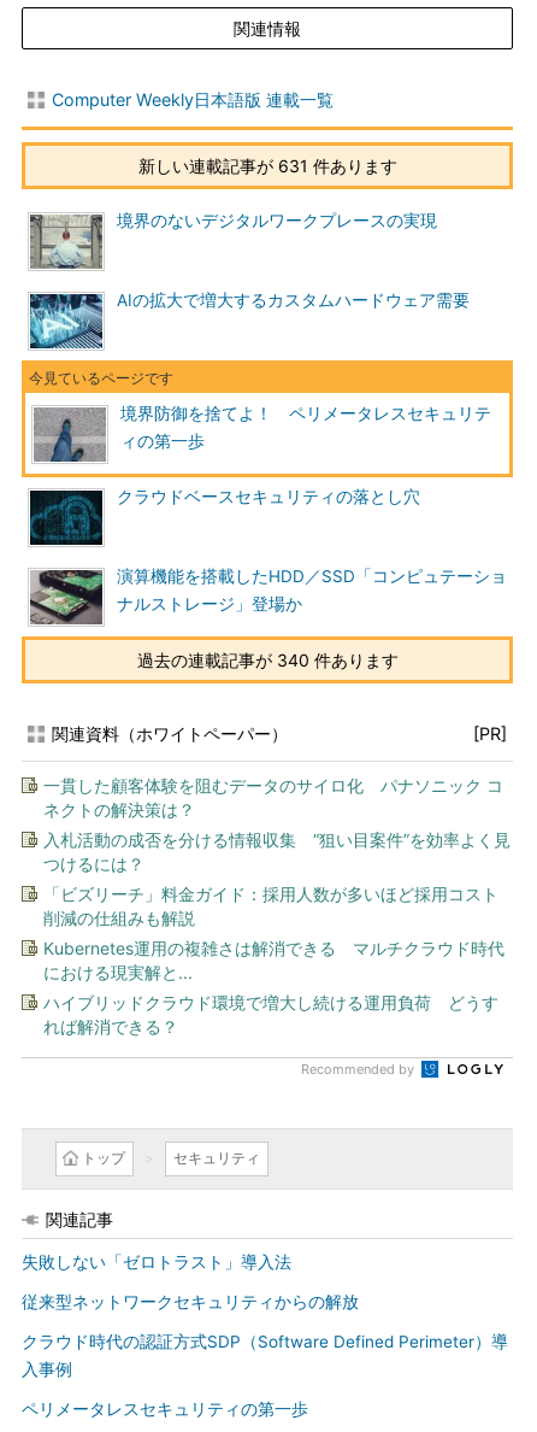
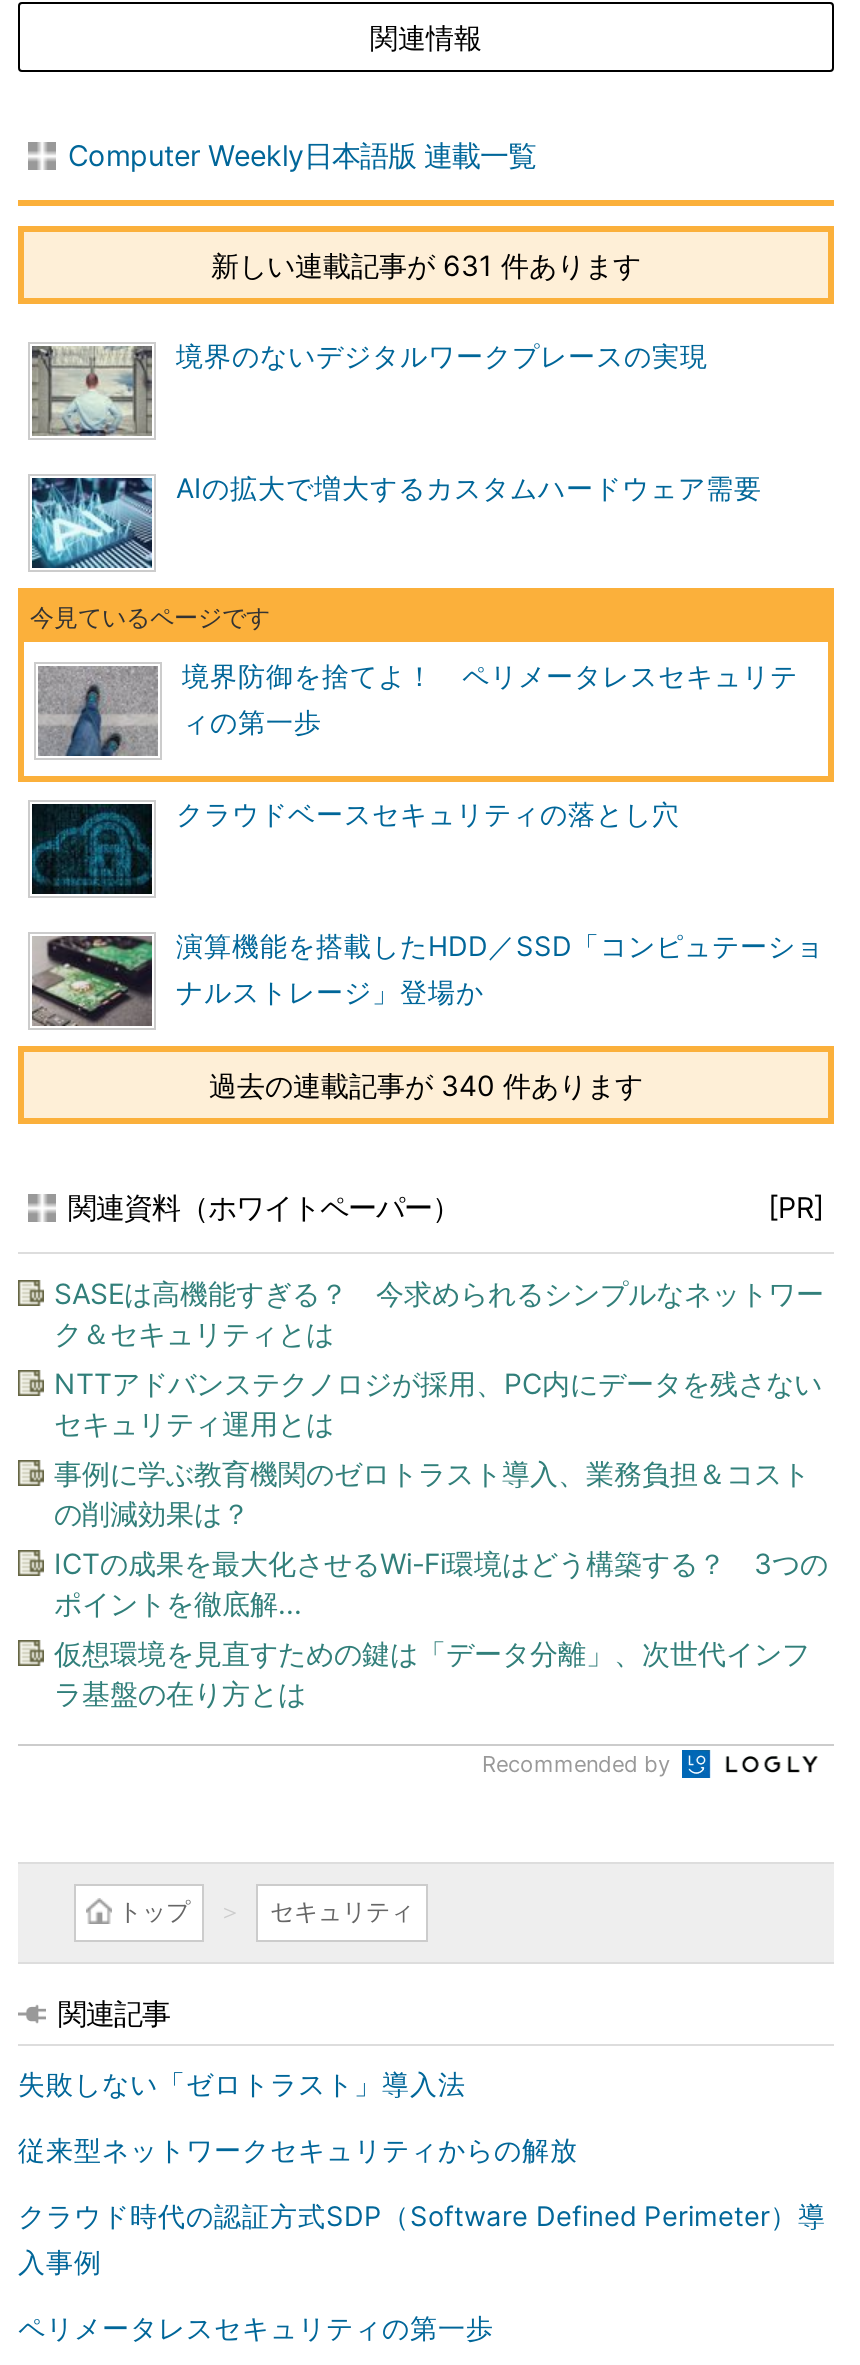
[43,775,503,820] 一貫した顧客体験を阻むデータのサイロ化 パナソニック コ | ネクトの解決策は？ -> [54,1276,824,1350] SASEは高機能すぎる？ 今求められるシンプルなネットワー | ク＆セキュリティとは
[43,829,511,874] 入札活動の成否を分ける情報収集 “狙い目案件”を効率よく見 | つけるには？ -> [54,1366,822,1440] NTTアドバンステクノロジが採用、PC内にデータを残さない | セキュリティ運用とは
[43,884,498,928] 「ビズリーチ」料金ガイド：採用人数が多いほど採用コスト | 削減の仕組みも解説 -> [54,1456,810,1530] 事例に学ぶ教育機関のゼロトラスト導入、業務負担＆コスト | の削減効果は？
[43,938,504,982] Kubernetes運用の複雑さは解消できる マルチクラウド時代 | における現実解と... -> [54,1546,828,1620] ICTの成果を最大化させるWi-Fi環境はどう構築する？ 3つの | ポイントを徹底解...
[43,992,498,1037] ハイブリッドクラウド環境で増大し続ける運用負荷 どうす | れば解消できる？ -> [54,1636,810,1710] 仮想環境を見直すための鍵は「データ分離」、次世代インフ | ラ基盤の在り方とは

